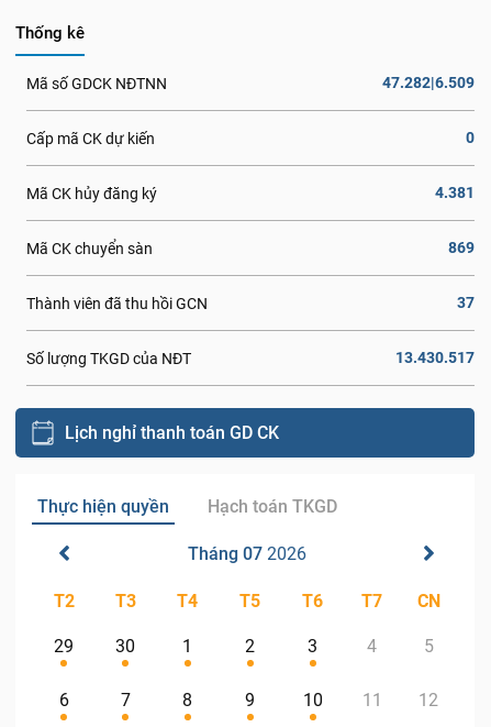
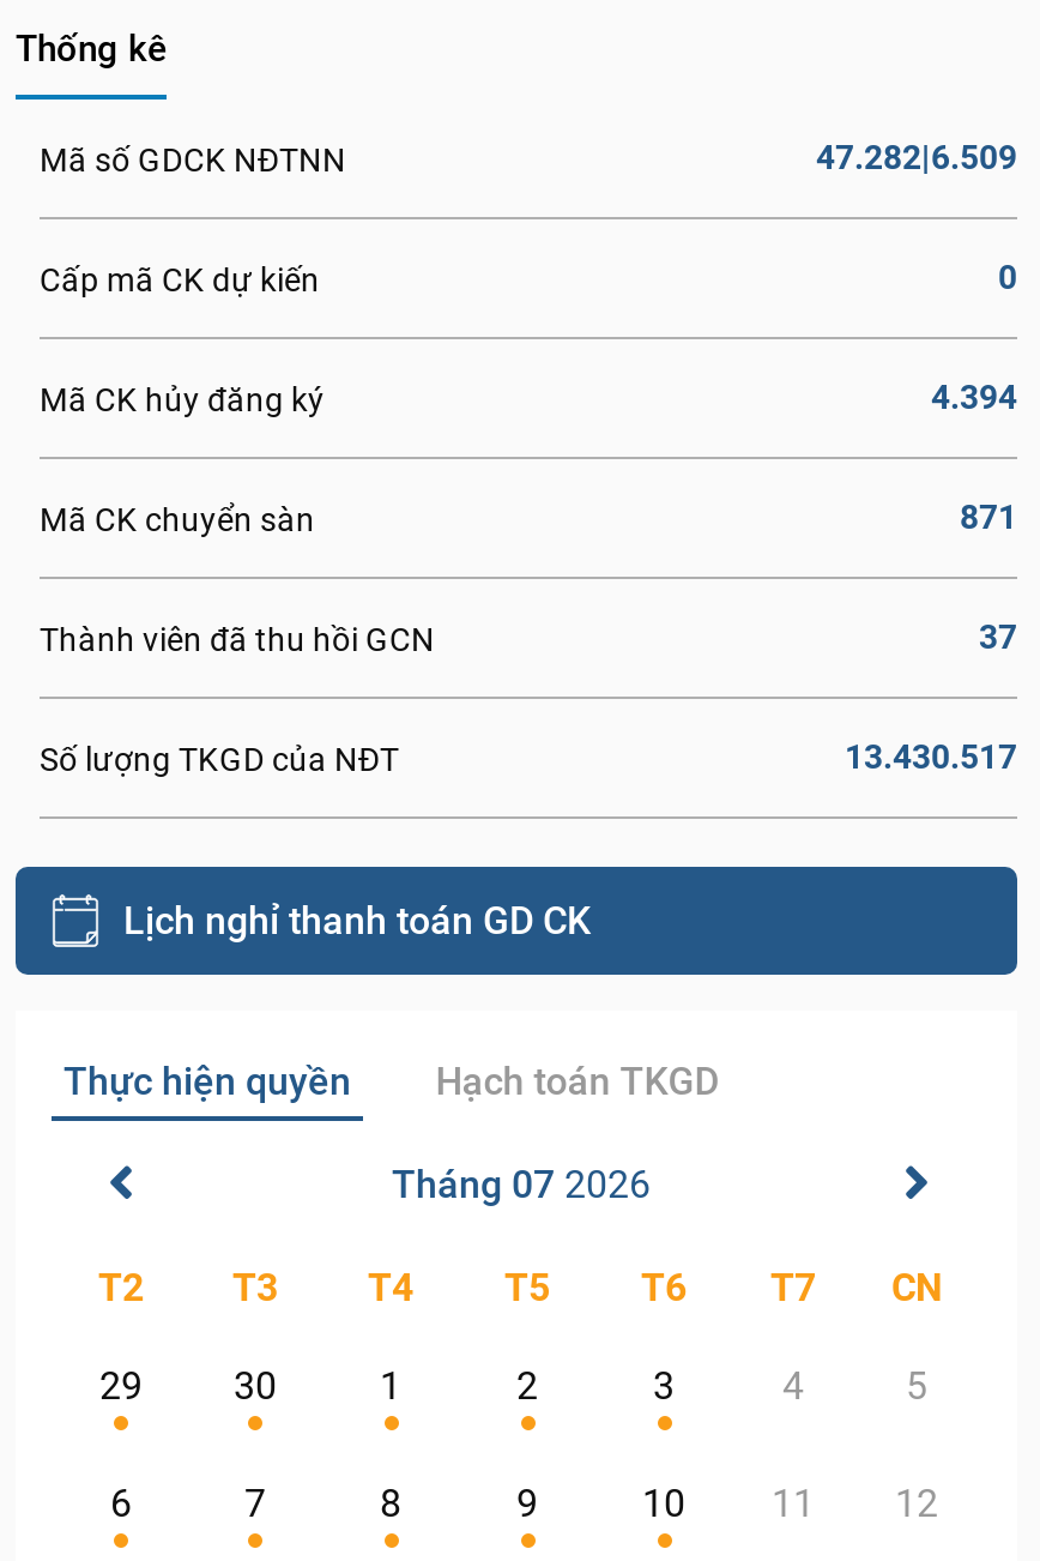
[435,184,475,201] 4.381 -> [931,378,1017,416] 4.394
[448,239,475,256] 869 -> [960,498,1017,536] 871

